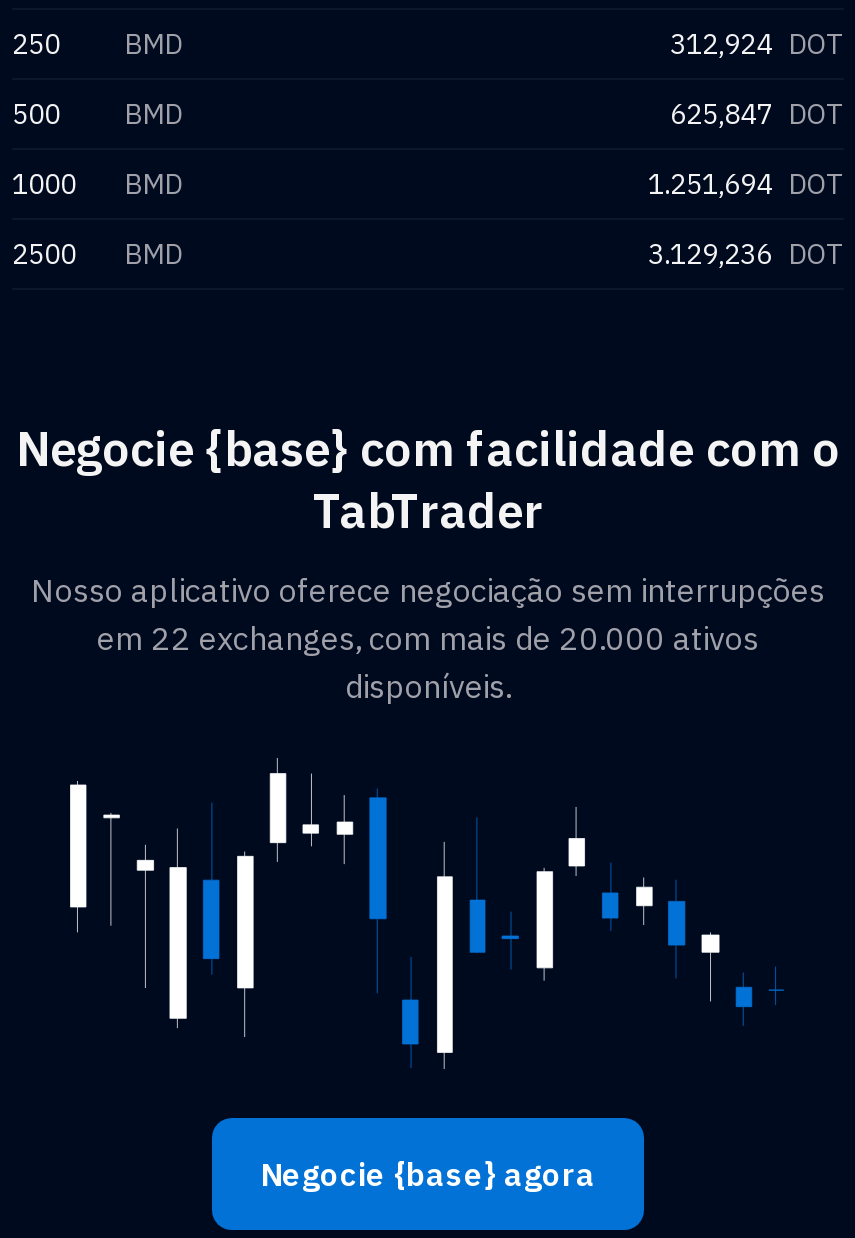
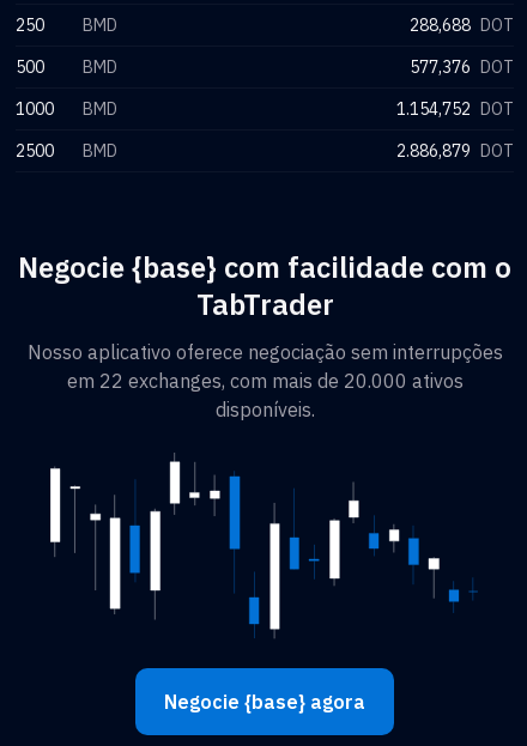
[670,26,844,62] 312,924 DOT -> [410,14,514,36] 288,688 DOT
[670,96,844,132] 625,847 DOT -> [410,56,514,78] 577,376 DOT
[648,166,844,202] 1.251,694 DOT -> [396,98,514,120] 1.154,752 DOT
[648,236,844,272] 3.129,236 DOT -> [396,140,514,162] 2.886,879 DOT

